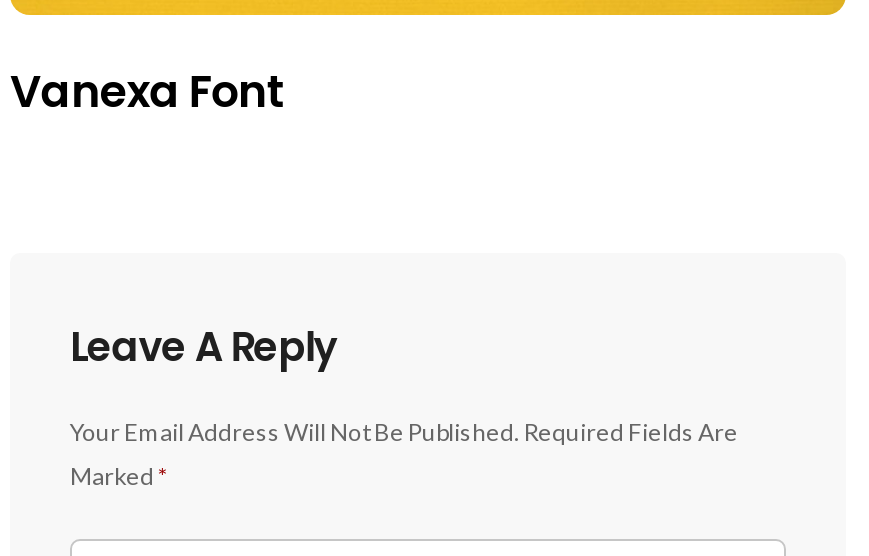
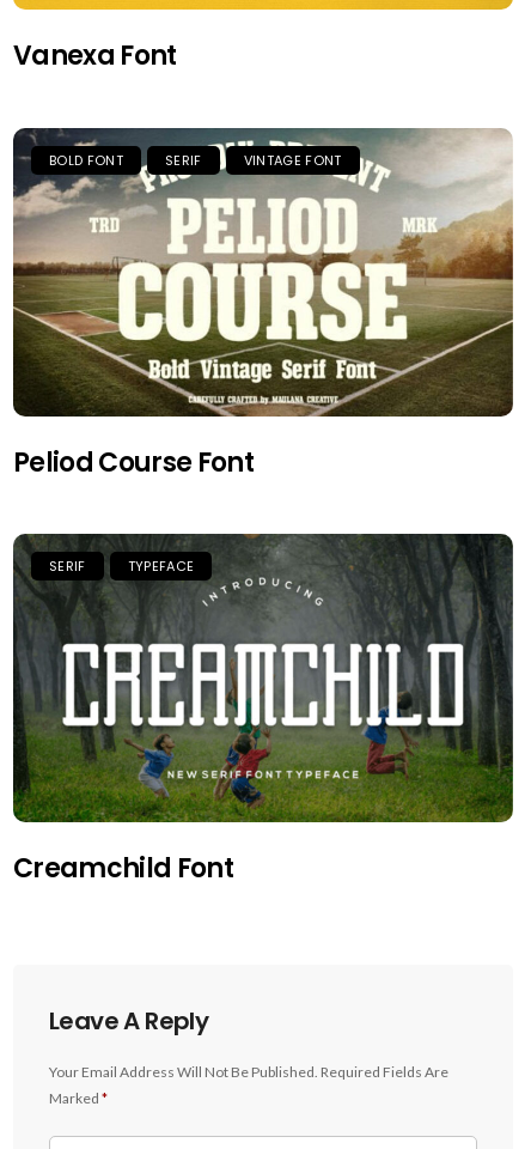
none -> [12,127,514,418] [image] | BOLD FONT | SERIF | VINTAGE FONT
none -> [12,444,514,823] [image] | Peliod Course Font | SERIF | TYPEFACE
none -> [13,850,233,887] Creamchild Font

